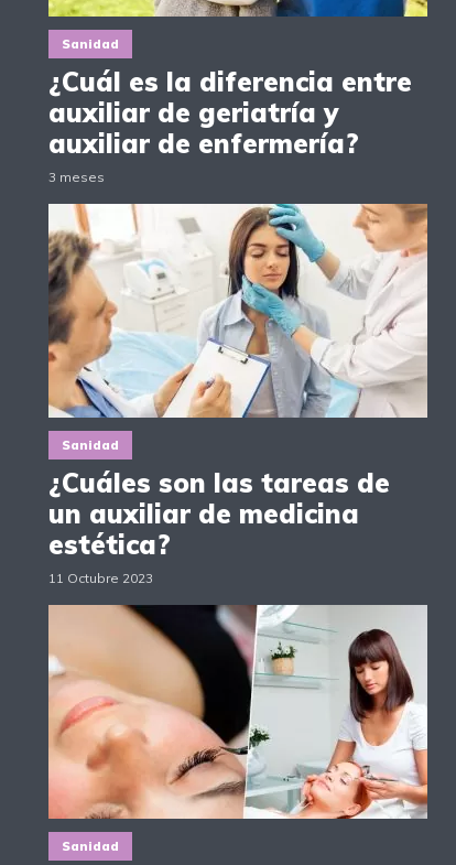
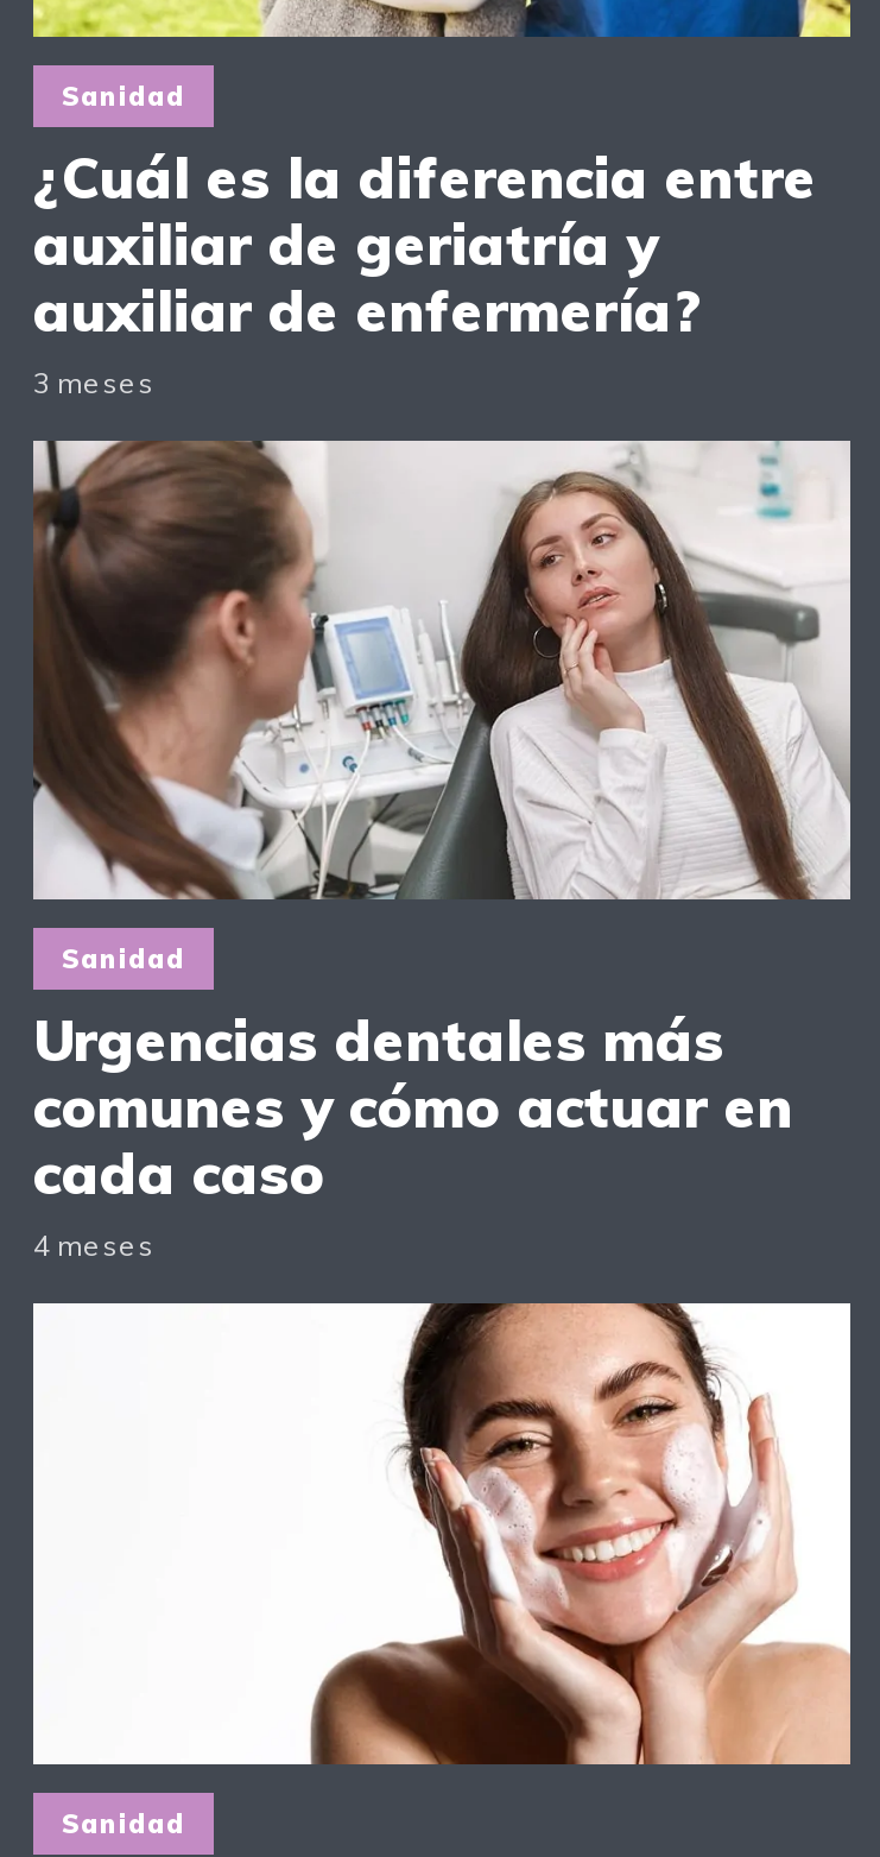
[47,203,428,419] [image] -> [31,437,853,901] [image]
[48,466,390,586] ¿Cuáles son las tareas de | un auxiliar de medicina | estética? | 11 Octubre 2023 -> [33,1004,793,1263] Urgencias dentales más | comunes y cómo actuar en | cada caso | 4 meses
[47,604,428,820] [image] -> [31,1300,853,1768] [image]

